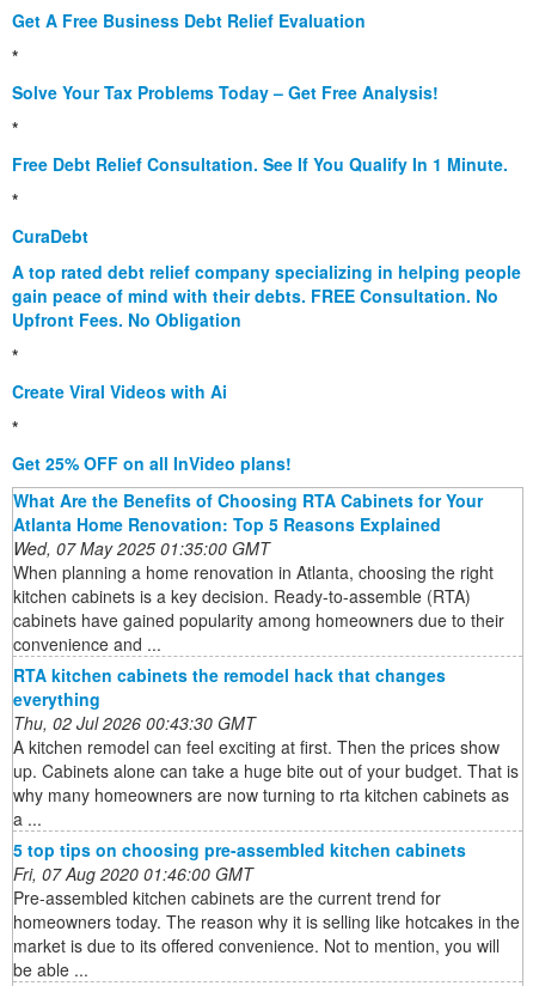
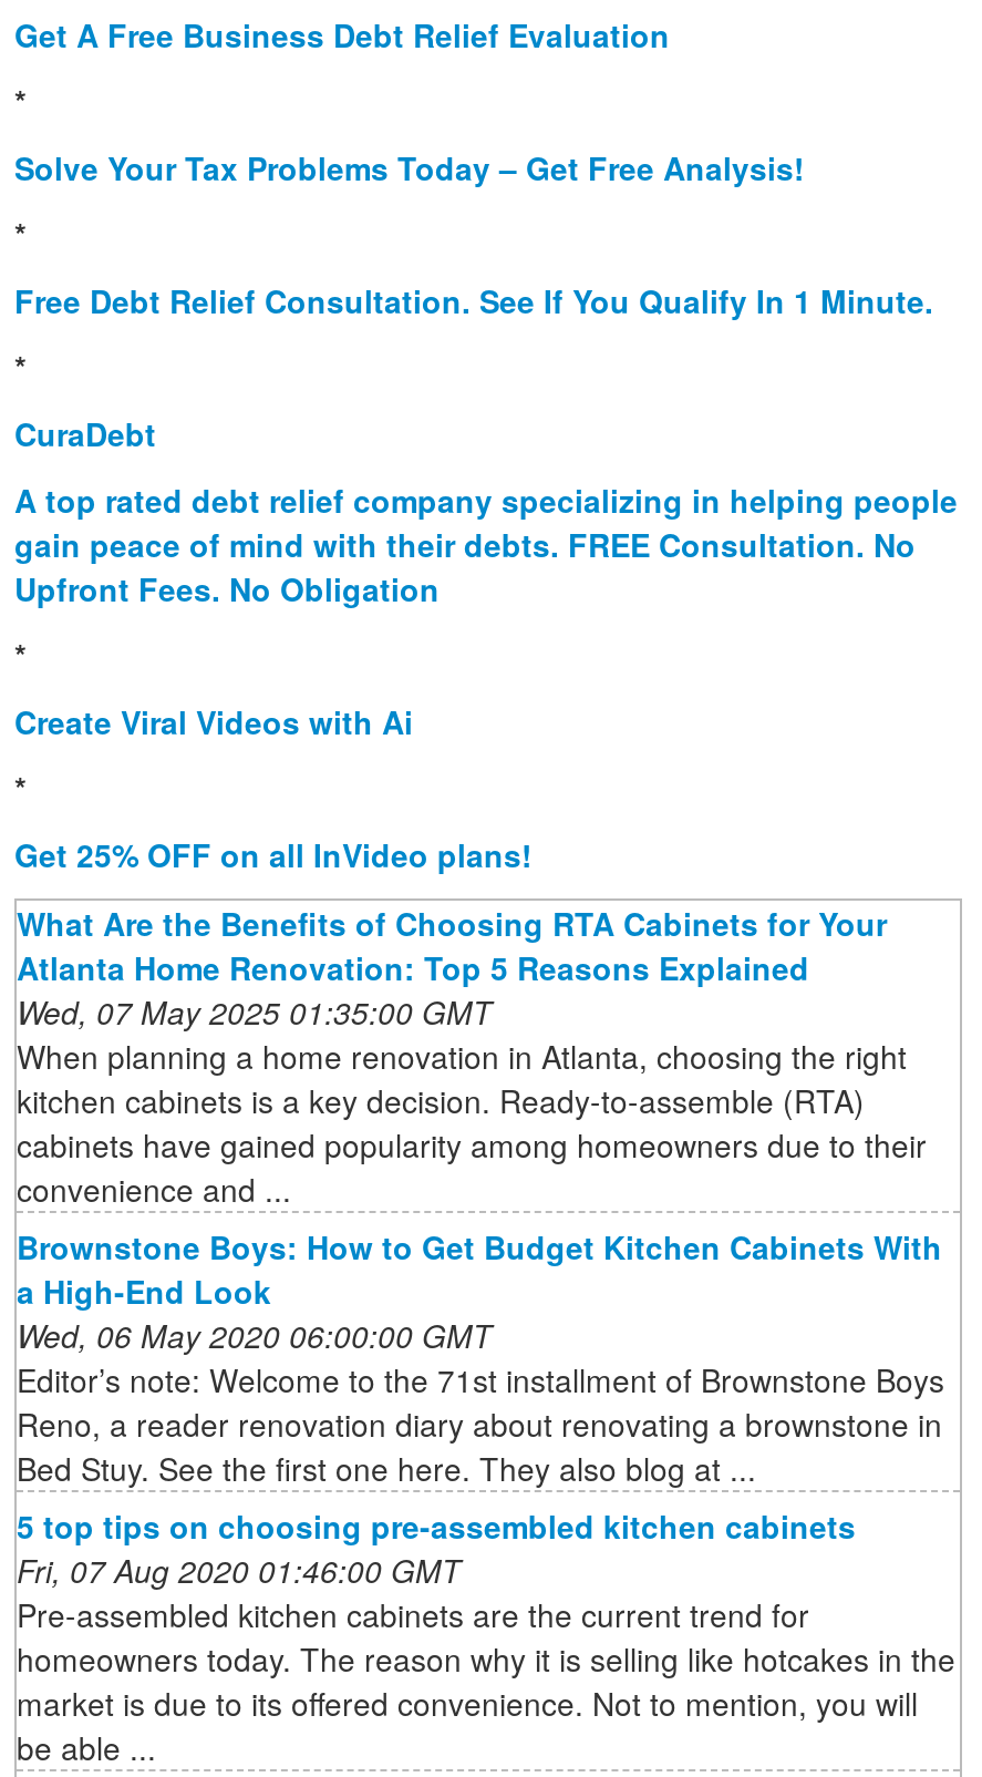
[13,663,519,830] RTA kitchen cabinets the remodel hack that changes | everything | Thu, 02 Jul 2026 00:43:30 GMT | A kitchen remodel can feel exciting at first. Then the prices show | up. Cabinets alone can take a huge bite out of your budget. That is | why many homeowners are now turning to rta kitchen cabinets as | a ... -> [17,1223,944,1489] Brownstone Boys: How to Get Budget Kitchen Cabinets With | a High-End Look | Wed, 06 May 2020 06:00:00 GMT | Editor’s note: Welcome to the 71st installment of Brownstone Boys | Reno, a reader renovation diary about renovating a brownstone in | Bed Stuy. See the first one here. They also blog at ...

